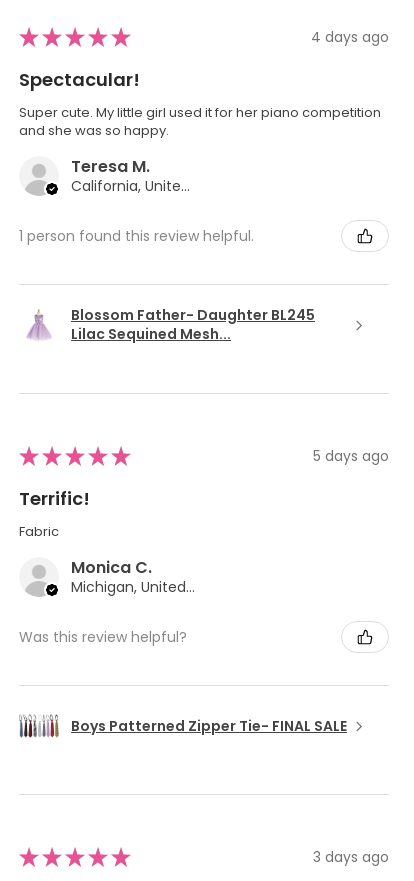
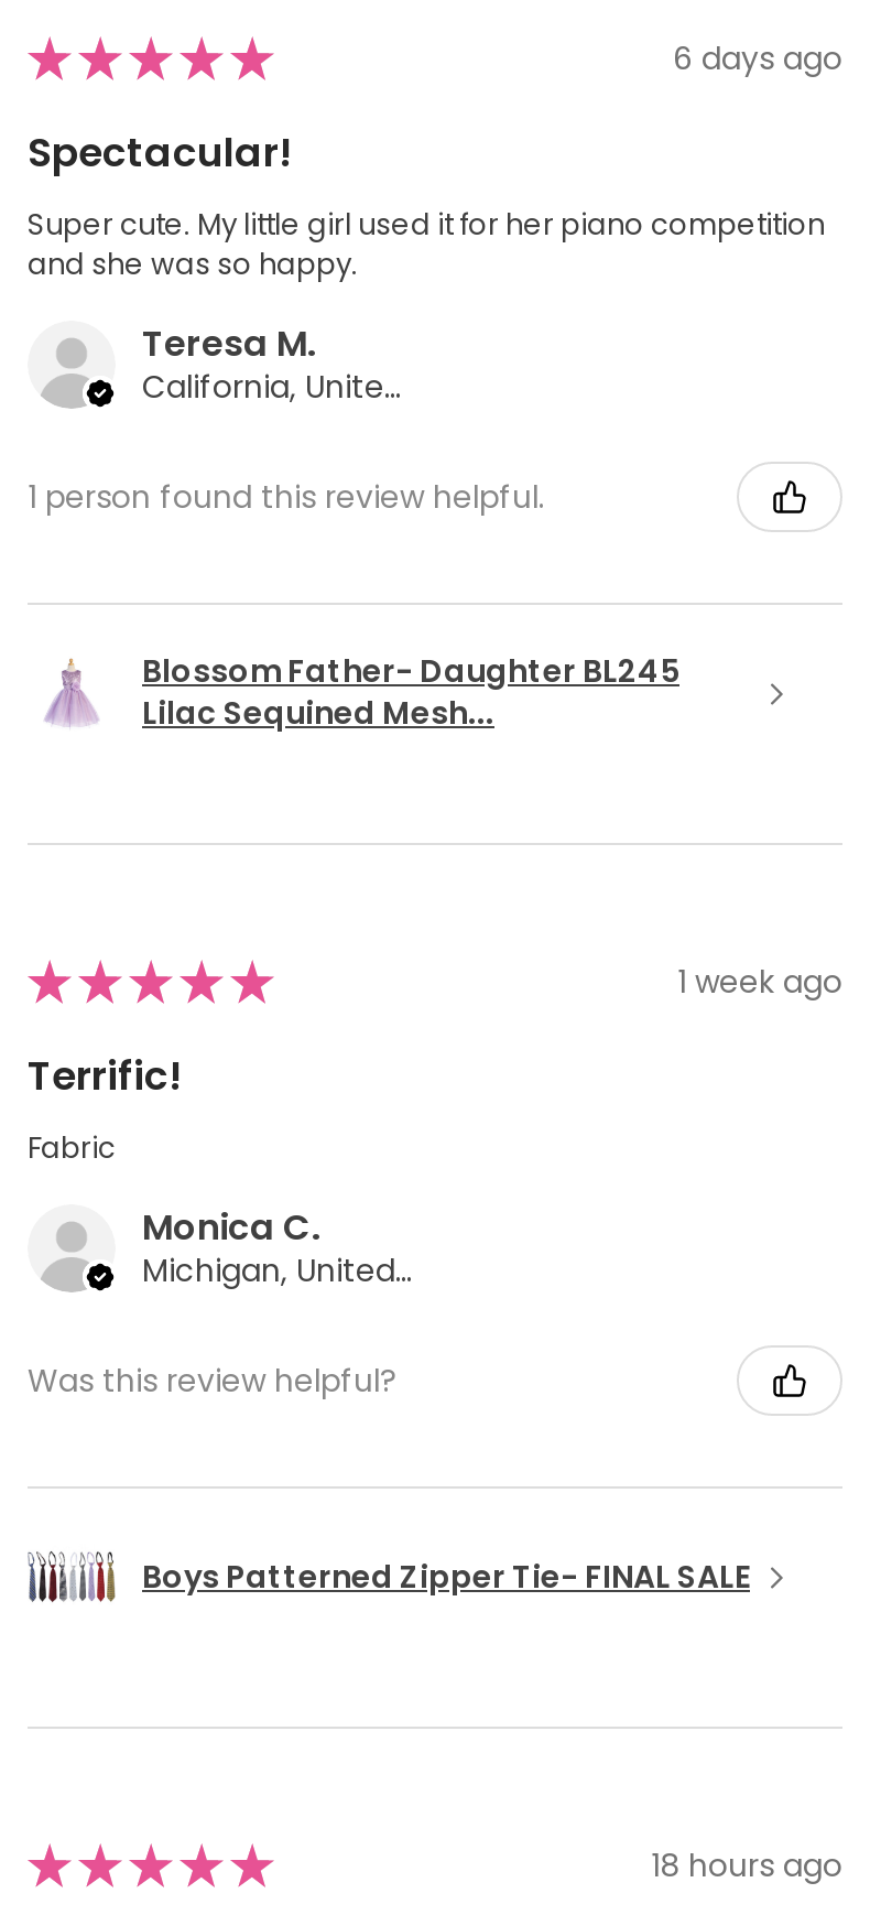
[311,27,389,47] 4 days ago -> [673,35,842,80] 6 days ago
[313,446,389,466] 5 days ago -> [677,959,842,1003] 1 week ago
[313,847,389,867] 3 days ago -> [651,1842,842,1887] 18 hours ago

